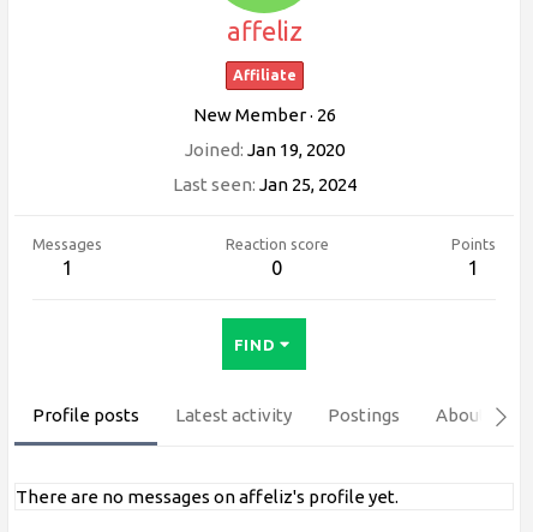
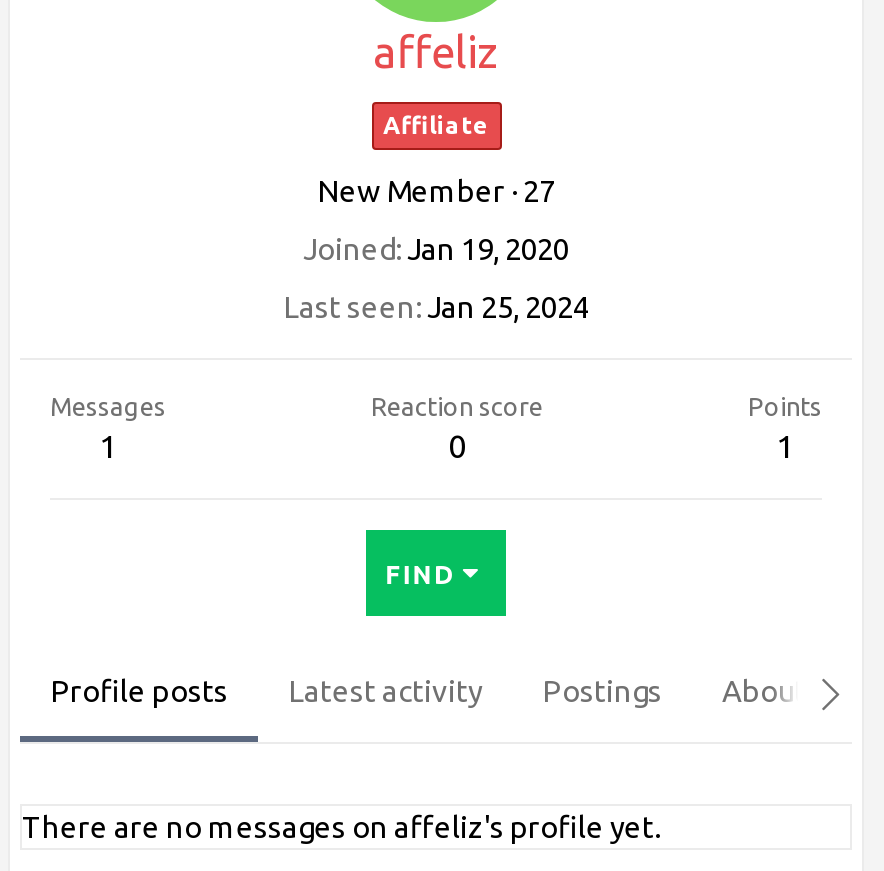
[193,105,336,125] New Member · 26 -> [317,175,555,209] New Member · 27

